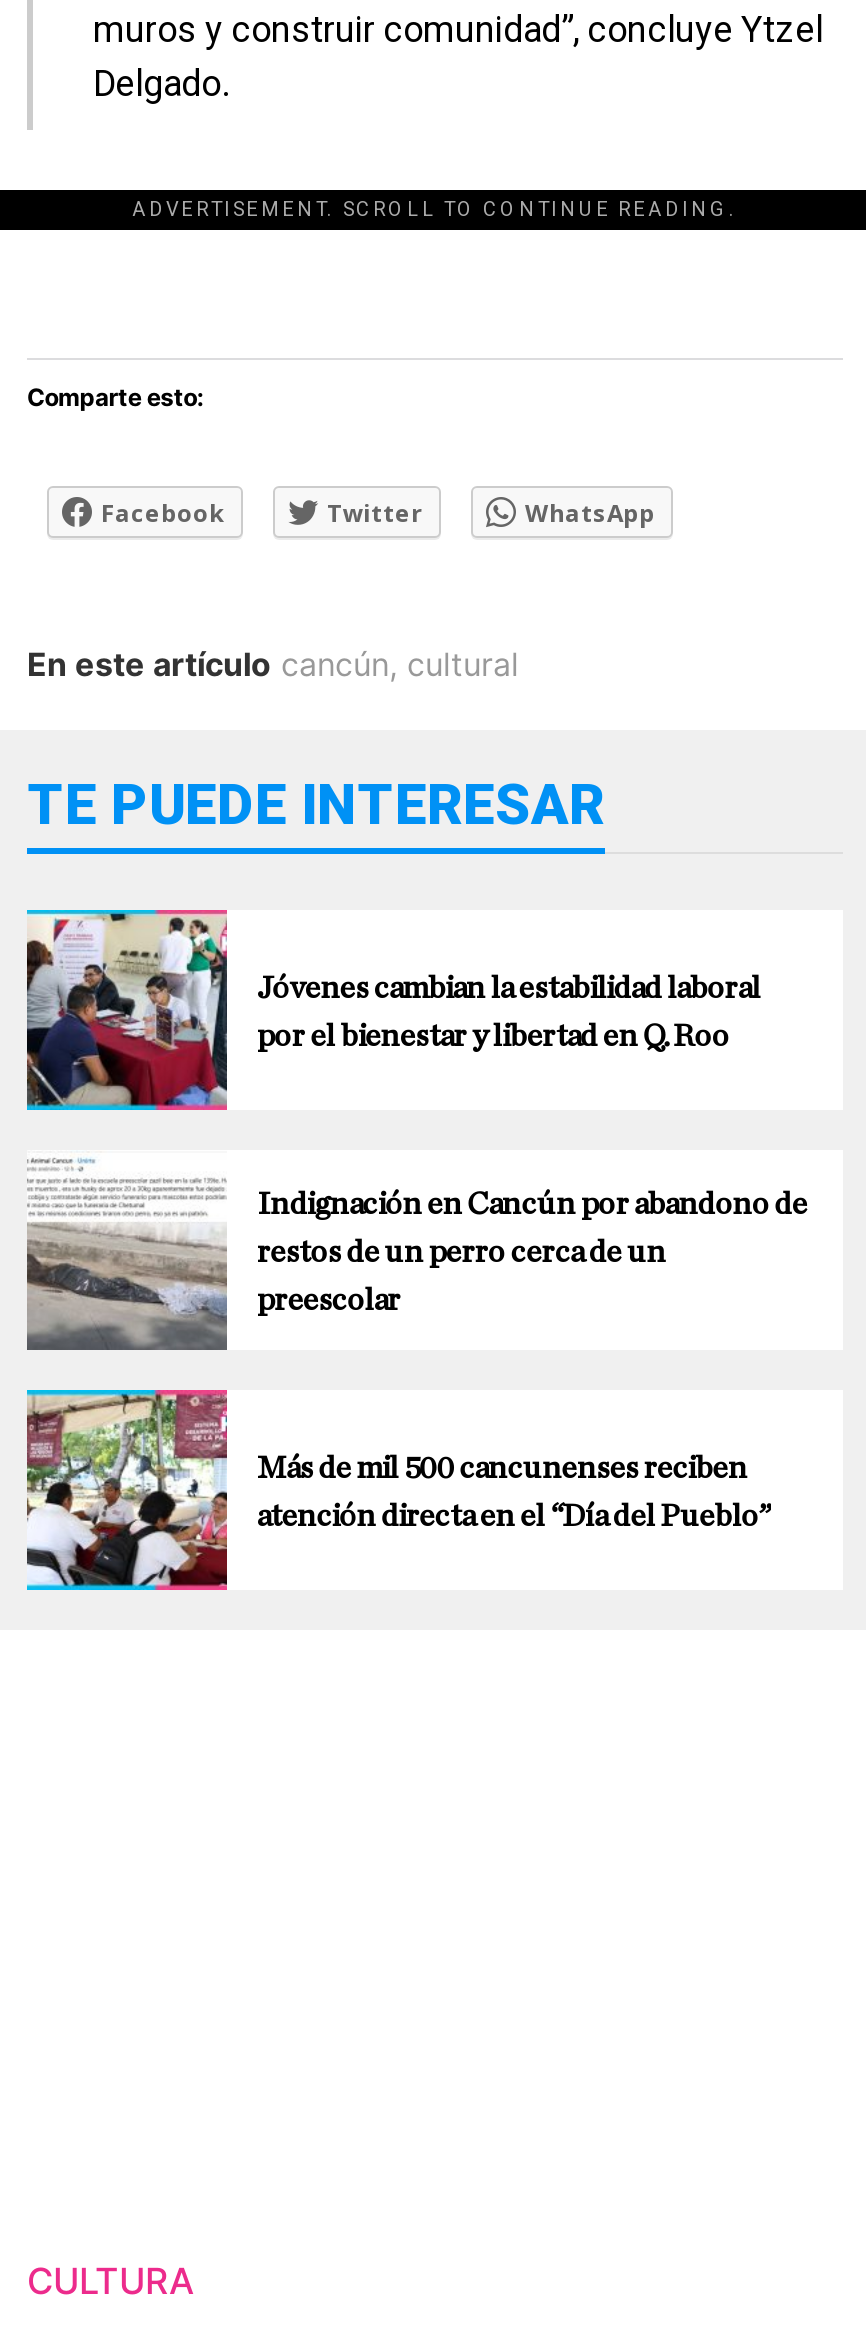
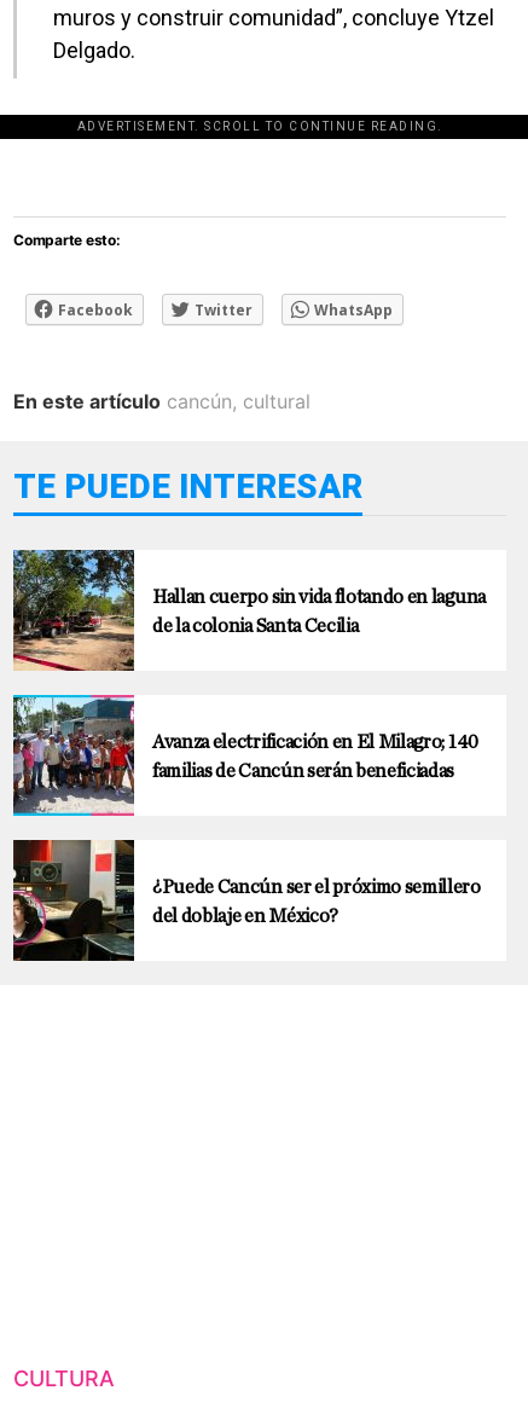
[25,908,761,1112] [image] | Jóvenes cambian la estabilidad laboral | por el bienestar y libertad en Q. Roo -> [12,549,486,672] [image] | Hallan cuerpo sin vida flotando en laguna | de la colonia Santa Cecilia
[27,1150,807,1352] [image] | Indignación en Cancún por abandono de | restos de un perro cerca de un | preescolar -> [12,694,478,817] [image] | Avanza electrificación en El Milagro; 140 | familias de Cancún serán beneficiadas
[25,1388,770,1592] [image] | Más de mil 500 cancunenses reciben | atención directa en el “Día del Pueblo” -> [12,839,481,962] [image] | ¿Puede Cancún ser el próximo semillero | del doblaje en México?

